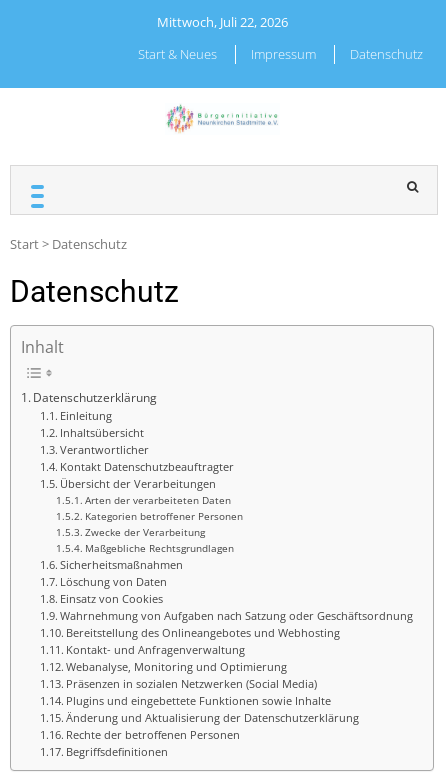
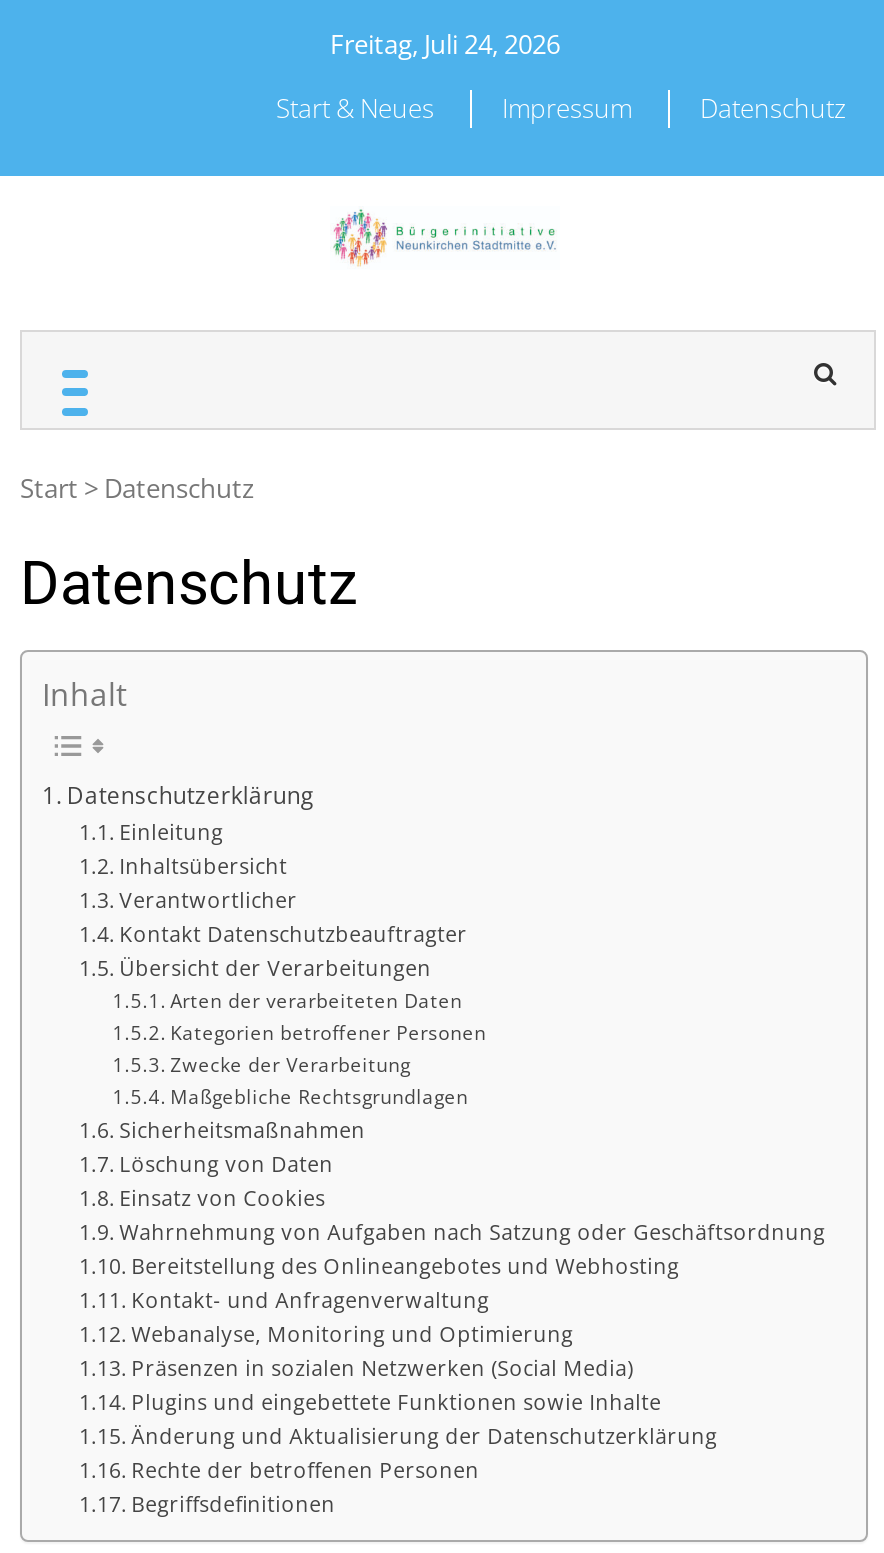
[157,13,291,31] Mittwoch, Juli 22, 2026 -> [330,26,566,62] Freitag, Juli 24, 2026

